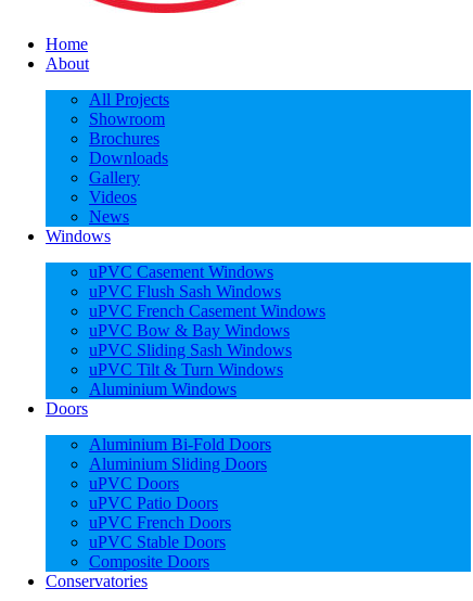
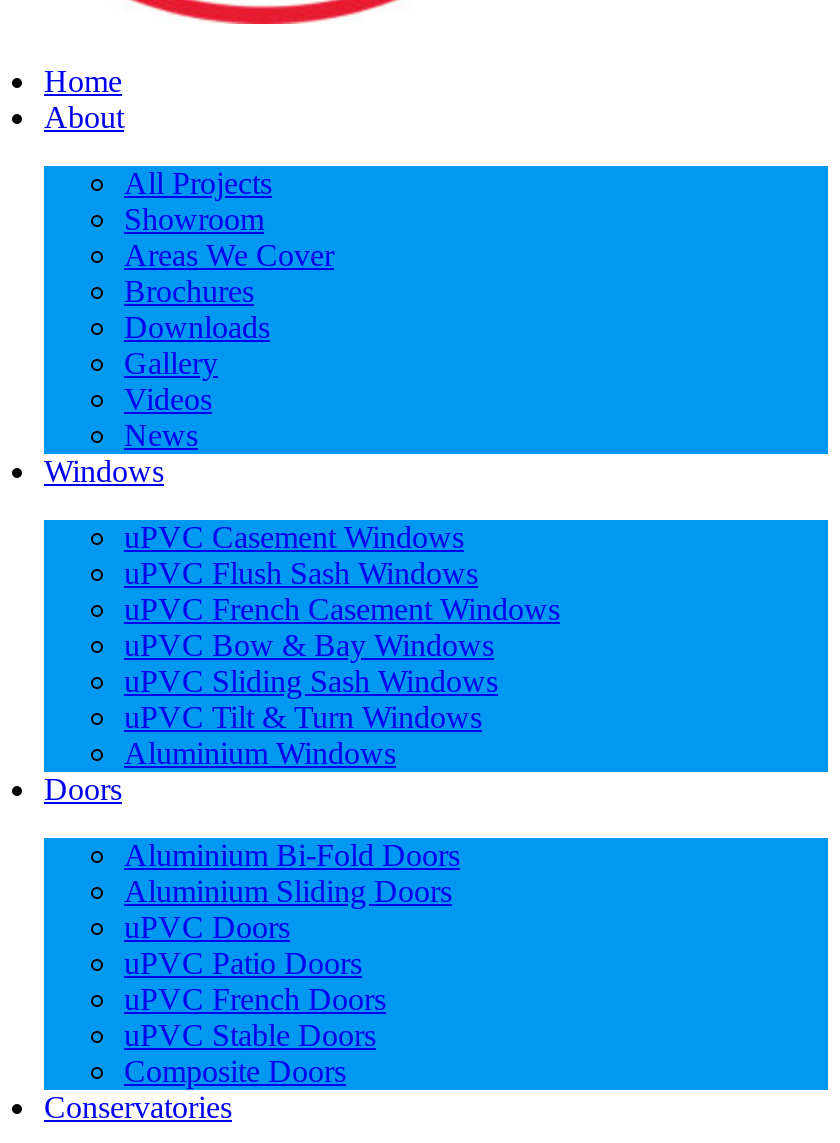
none -> [124,239,334,273] Areas We Cover

